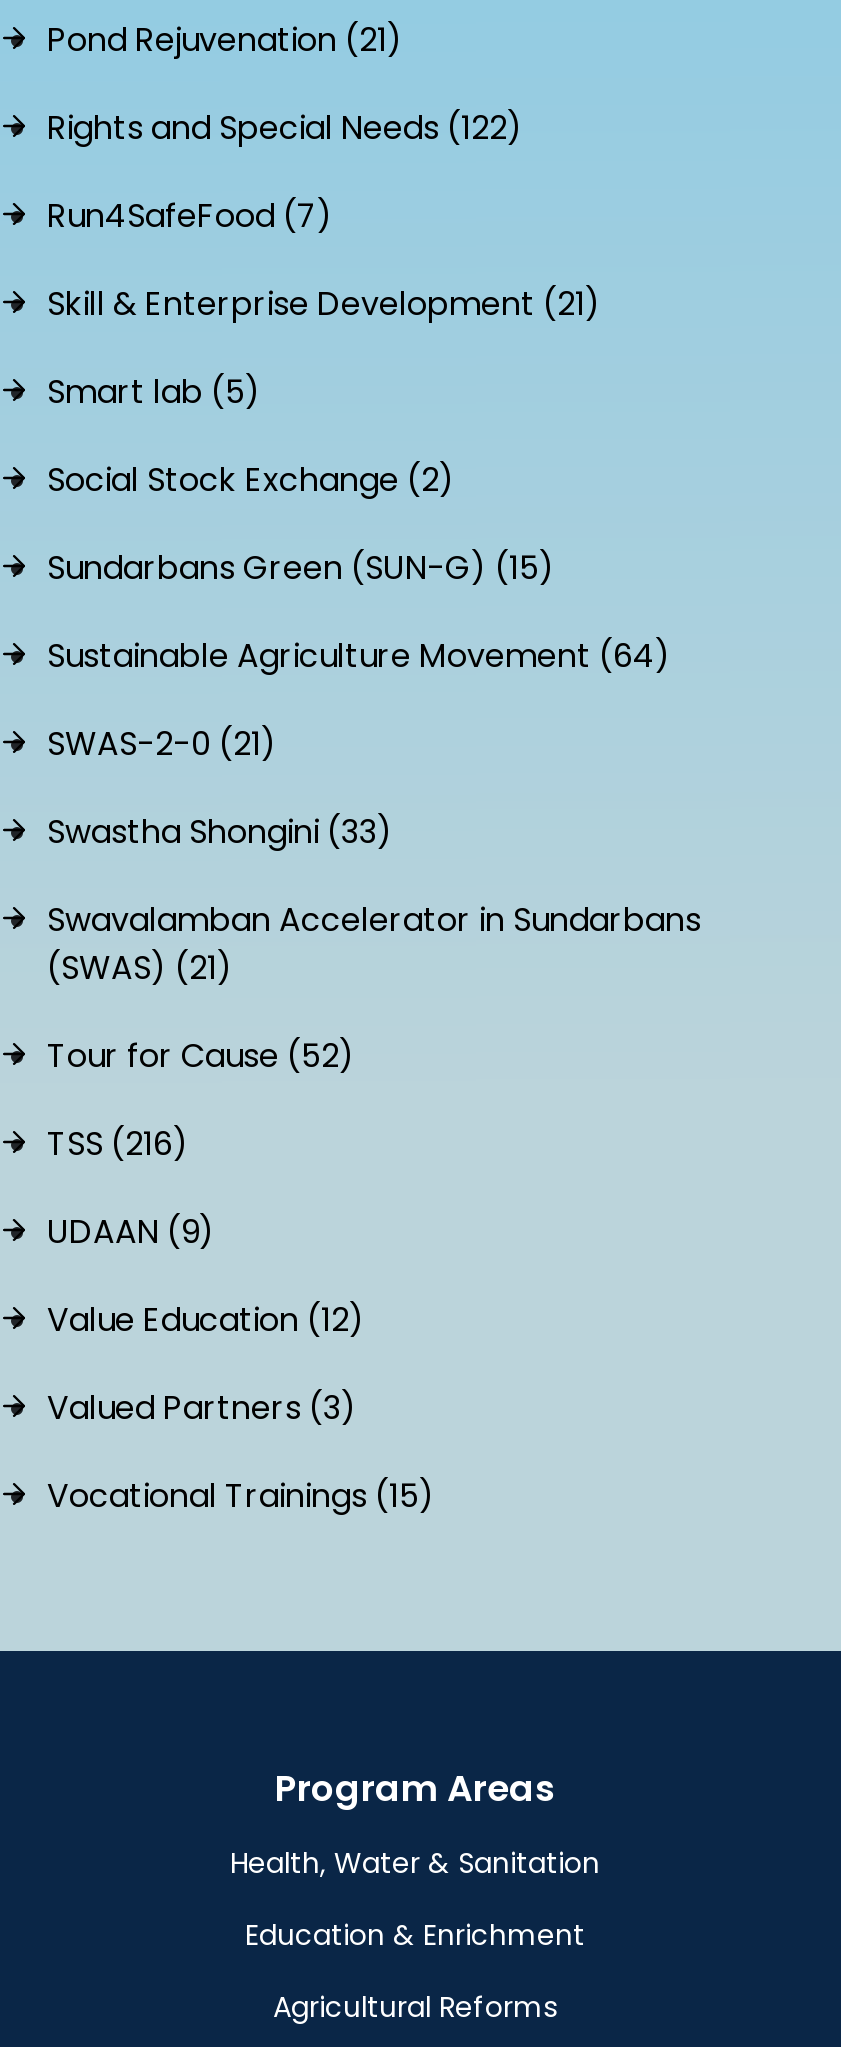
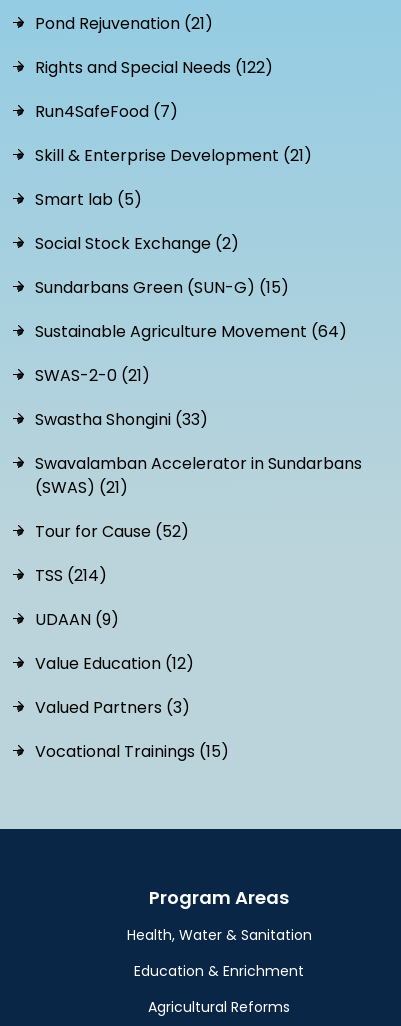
[47,1121,189,1167] TSS (216) -> [35,564,107,587] TSS (214)

